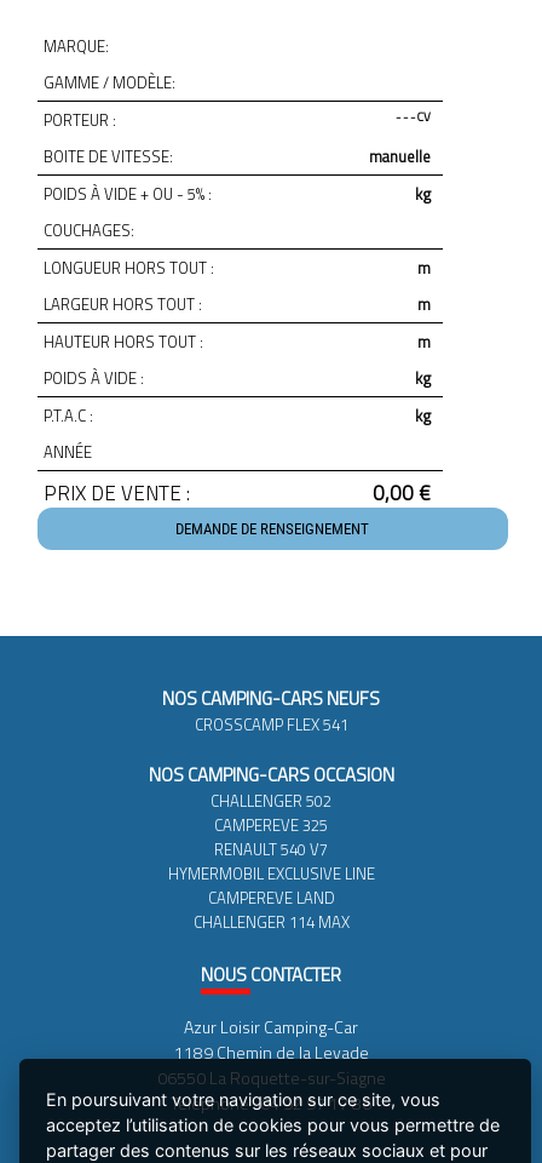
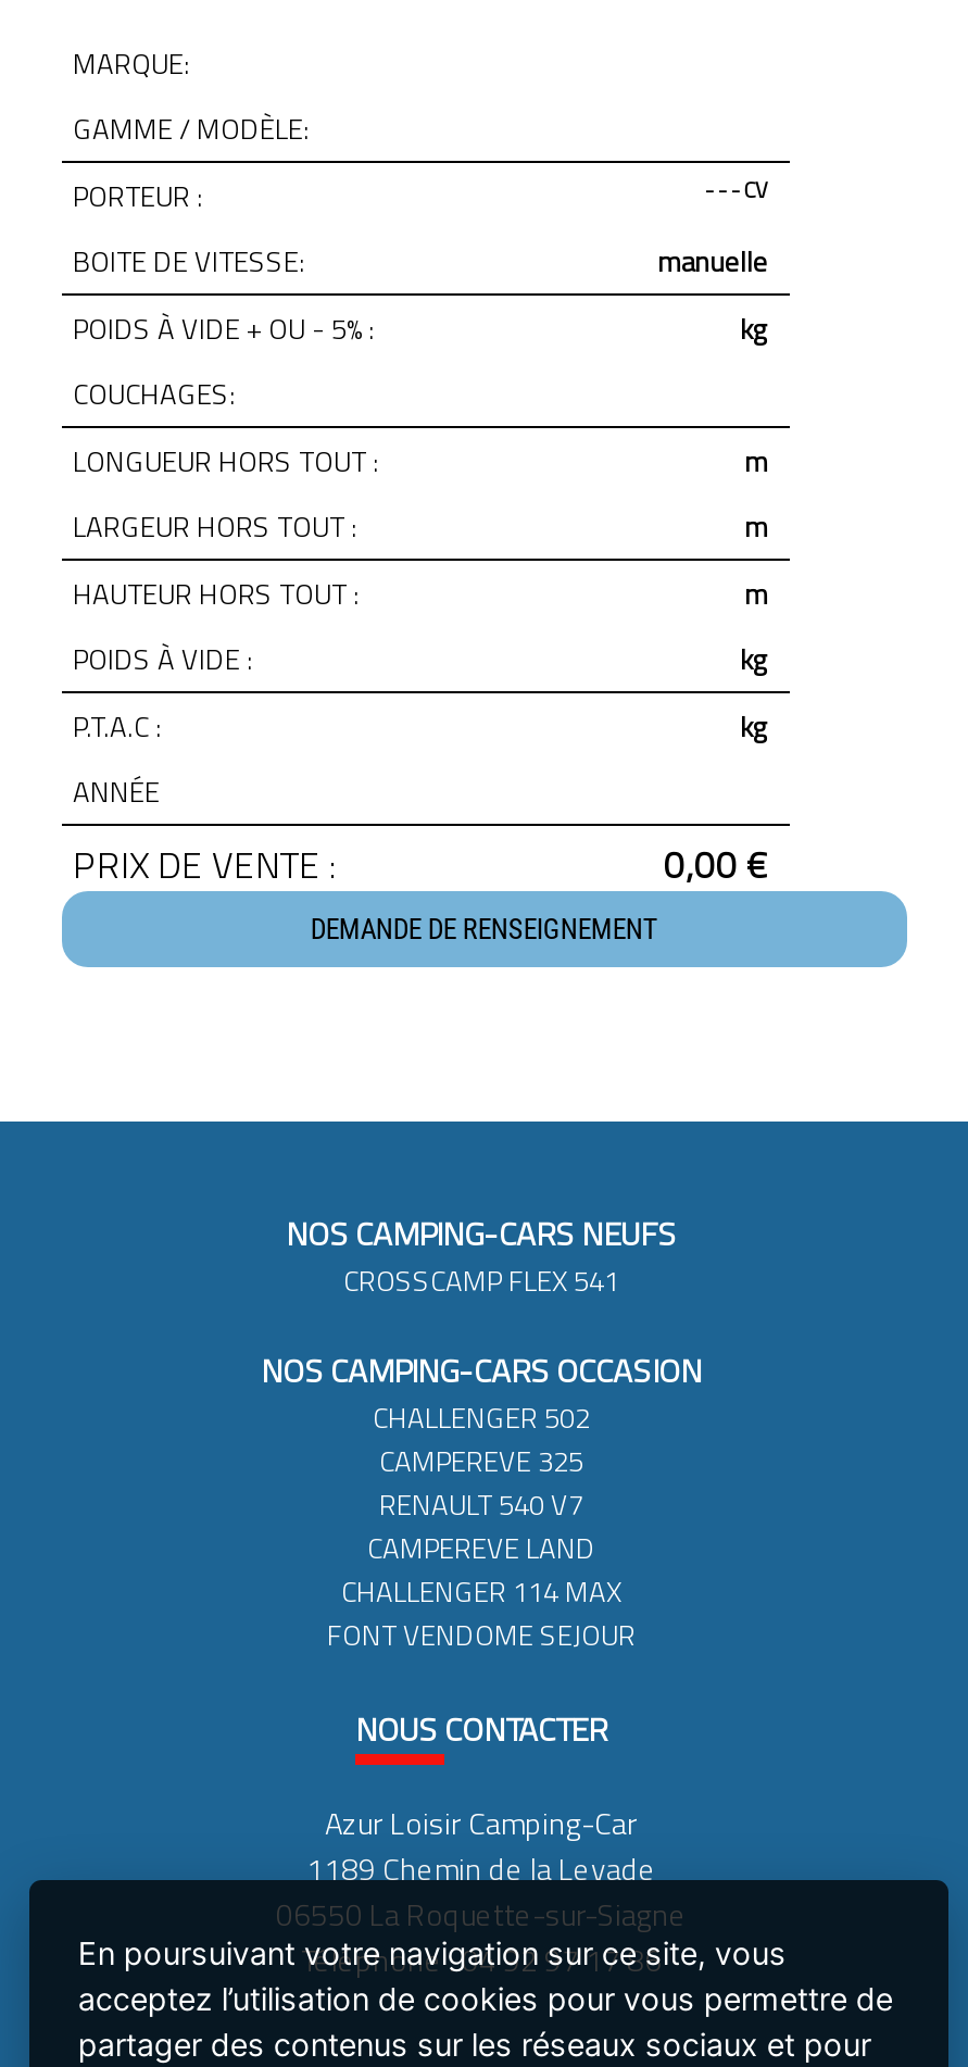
[168,861,374,885] HYMERMOBIL EXCLUSIVE LINE -> none
moved [193,885,349,934] -> [341,1525,621,1612]: CAMPEREVE LAND | CHALLENGER 114 MAX
none -> [327,1612,636,1656] FONT VENDOME SEJOUR

